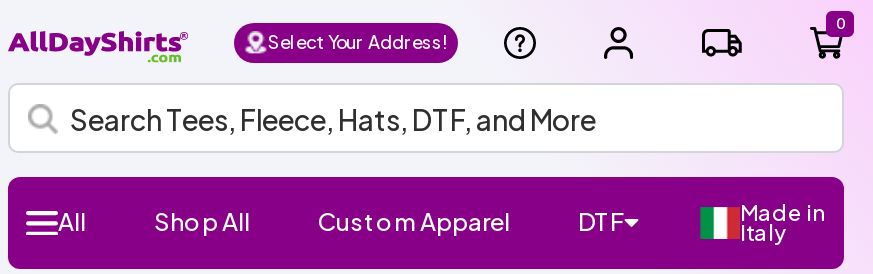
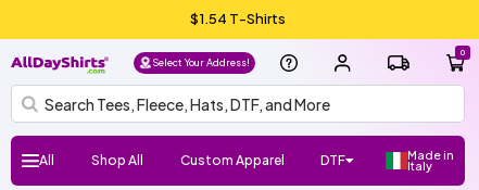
none -> [190,10,286,27] $1.54 T-Shirts

